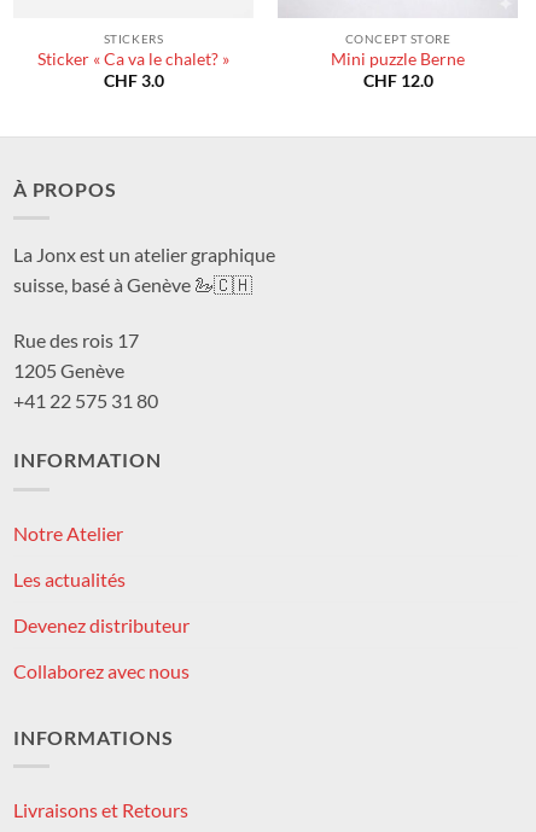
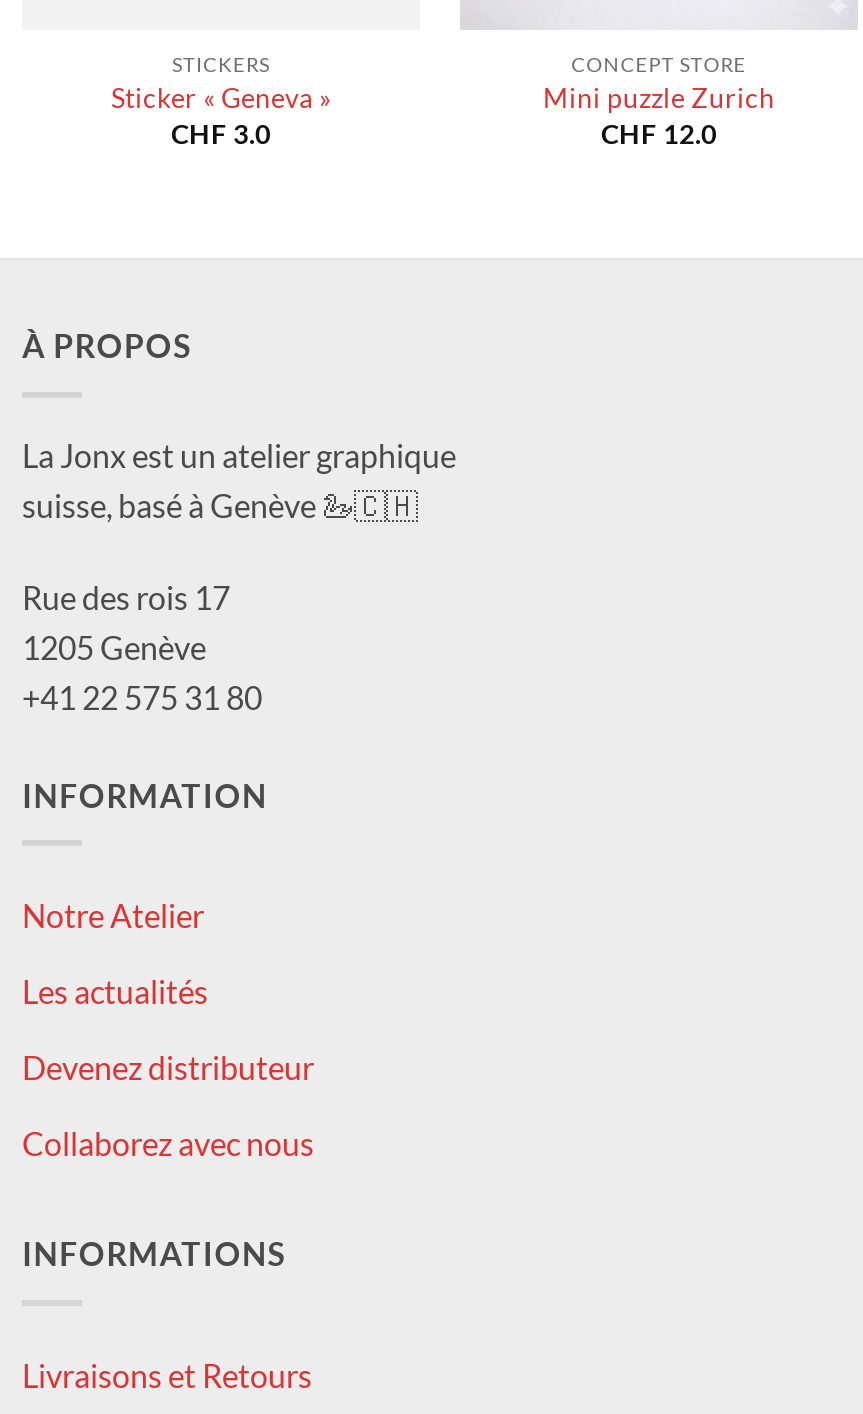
[37,49,229,69] Sticker « Ca va le chalet? » -> [111,82,331,114] Sticker « Geneva »
[331,49,465,69] Mini puzzle Berne -> [543,82,775,114] Mini puzzle Zurich

